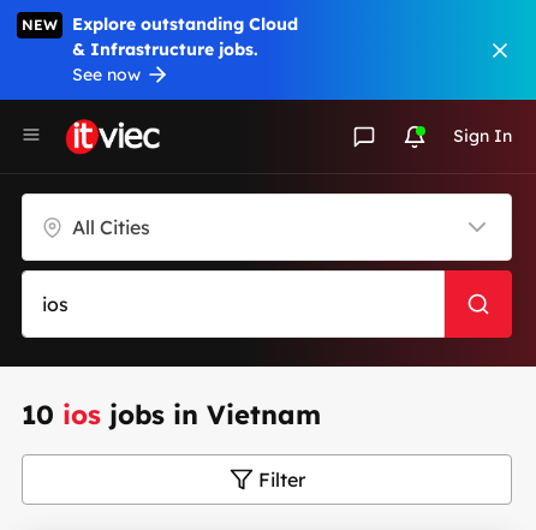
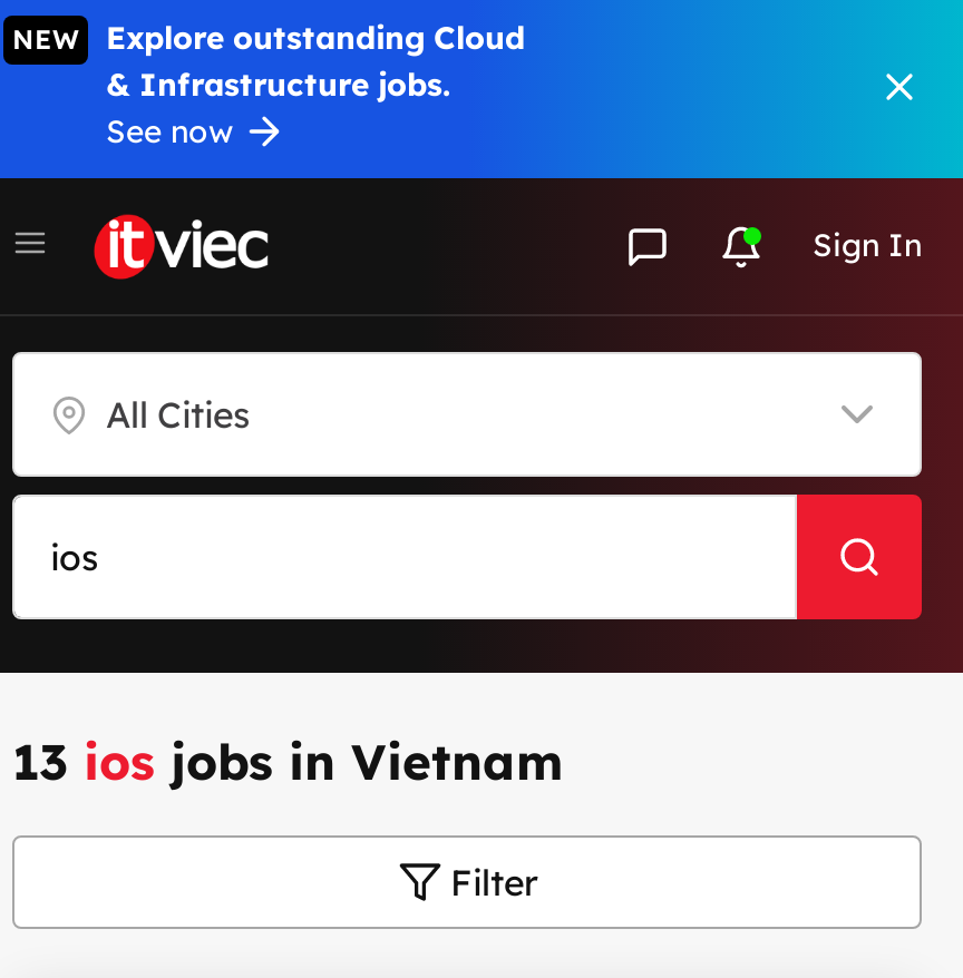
[22,398,321,431] 10 ios jobs in Vietnam -> [12,731,563,793] 13 ios jobs in Vietnam

